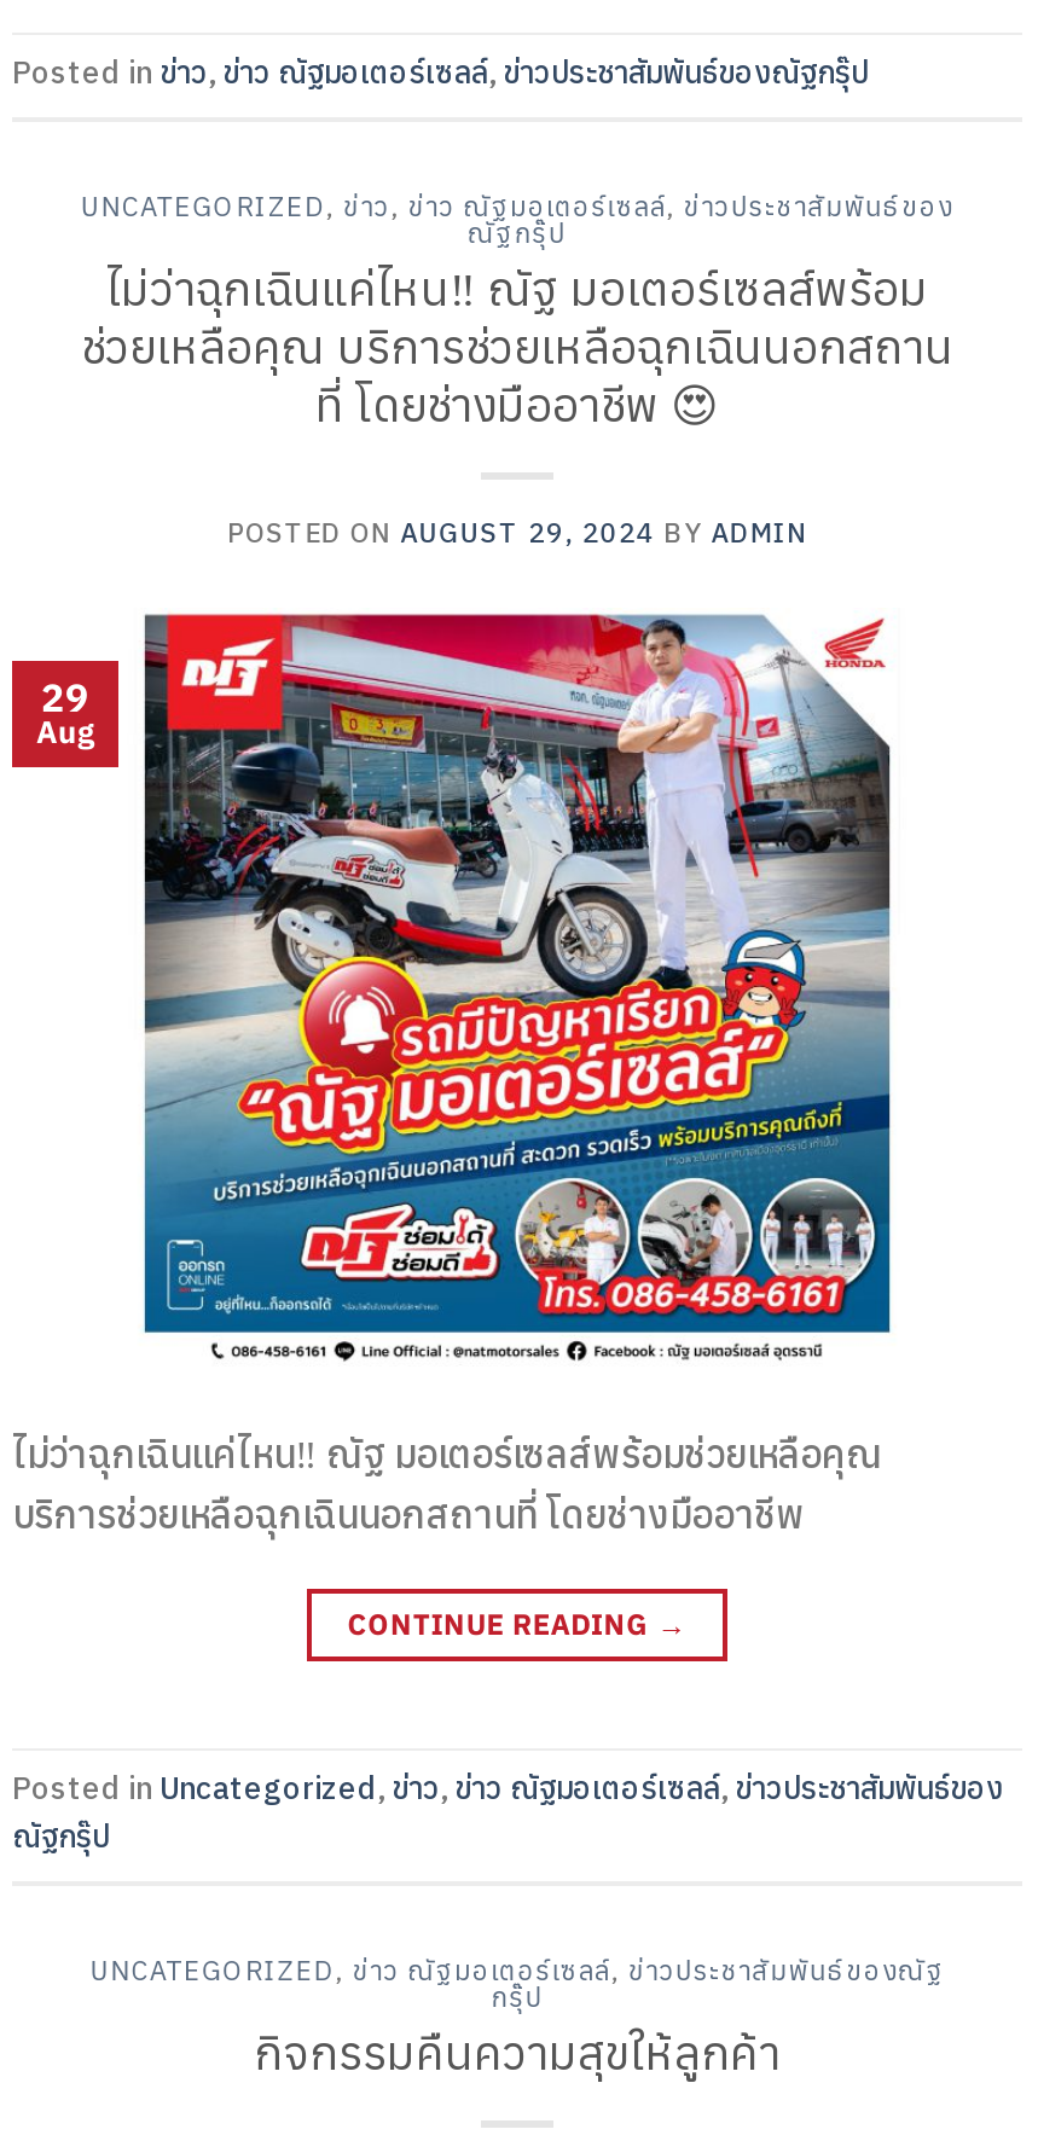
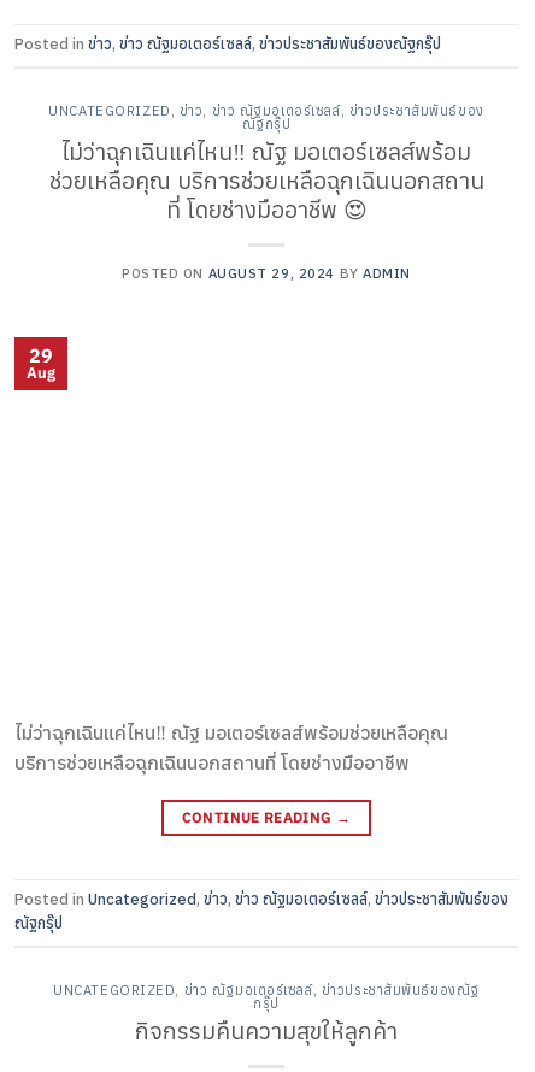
[143,611,892,1363] [image] -> none

